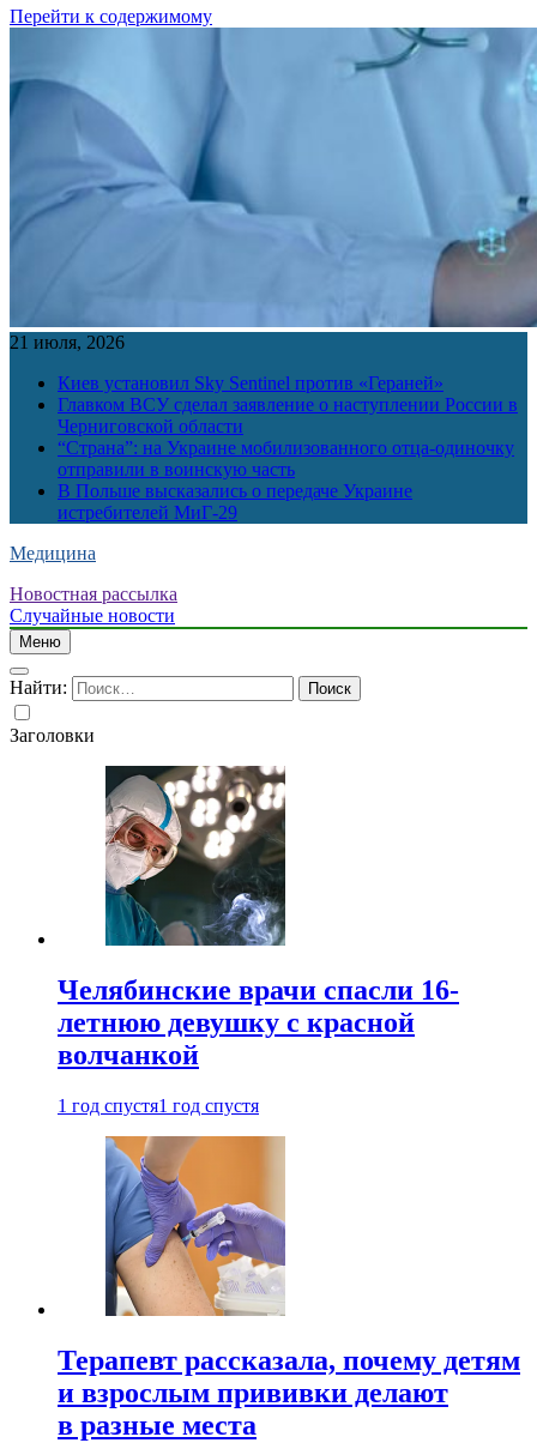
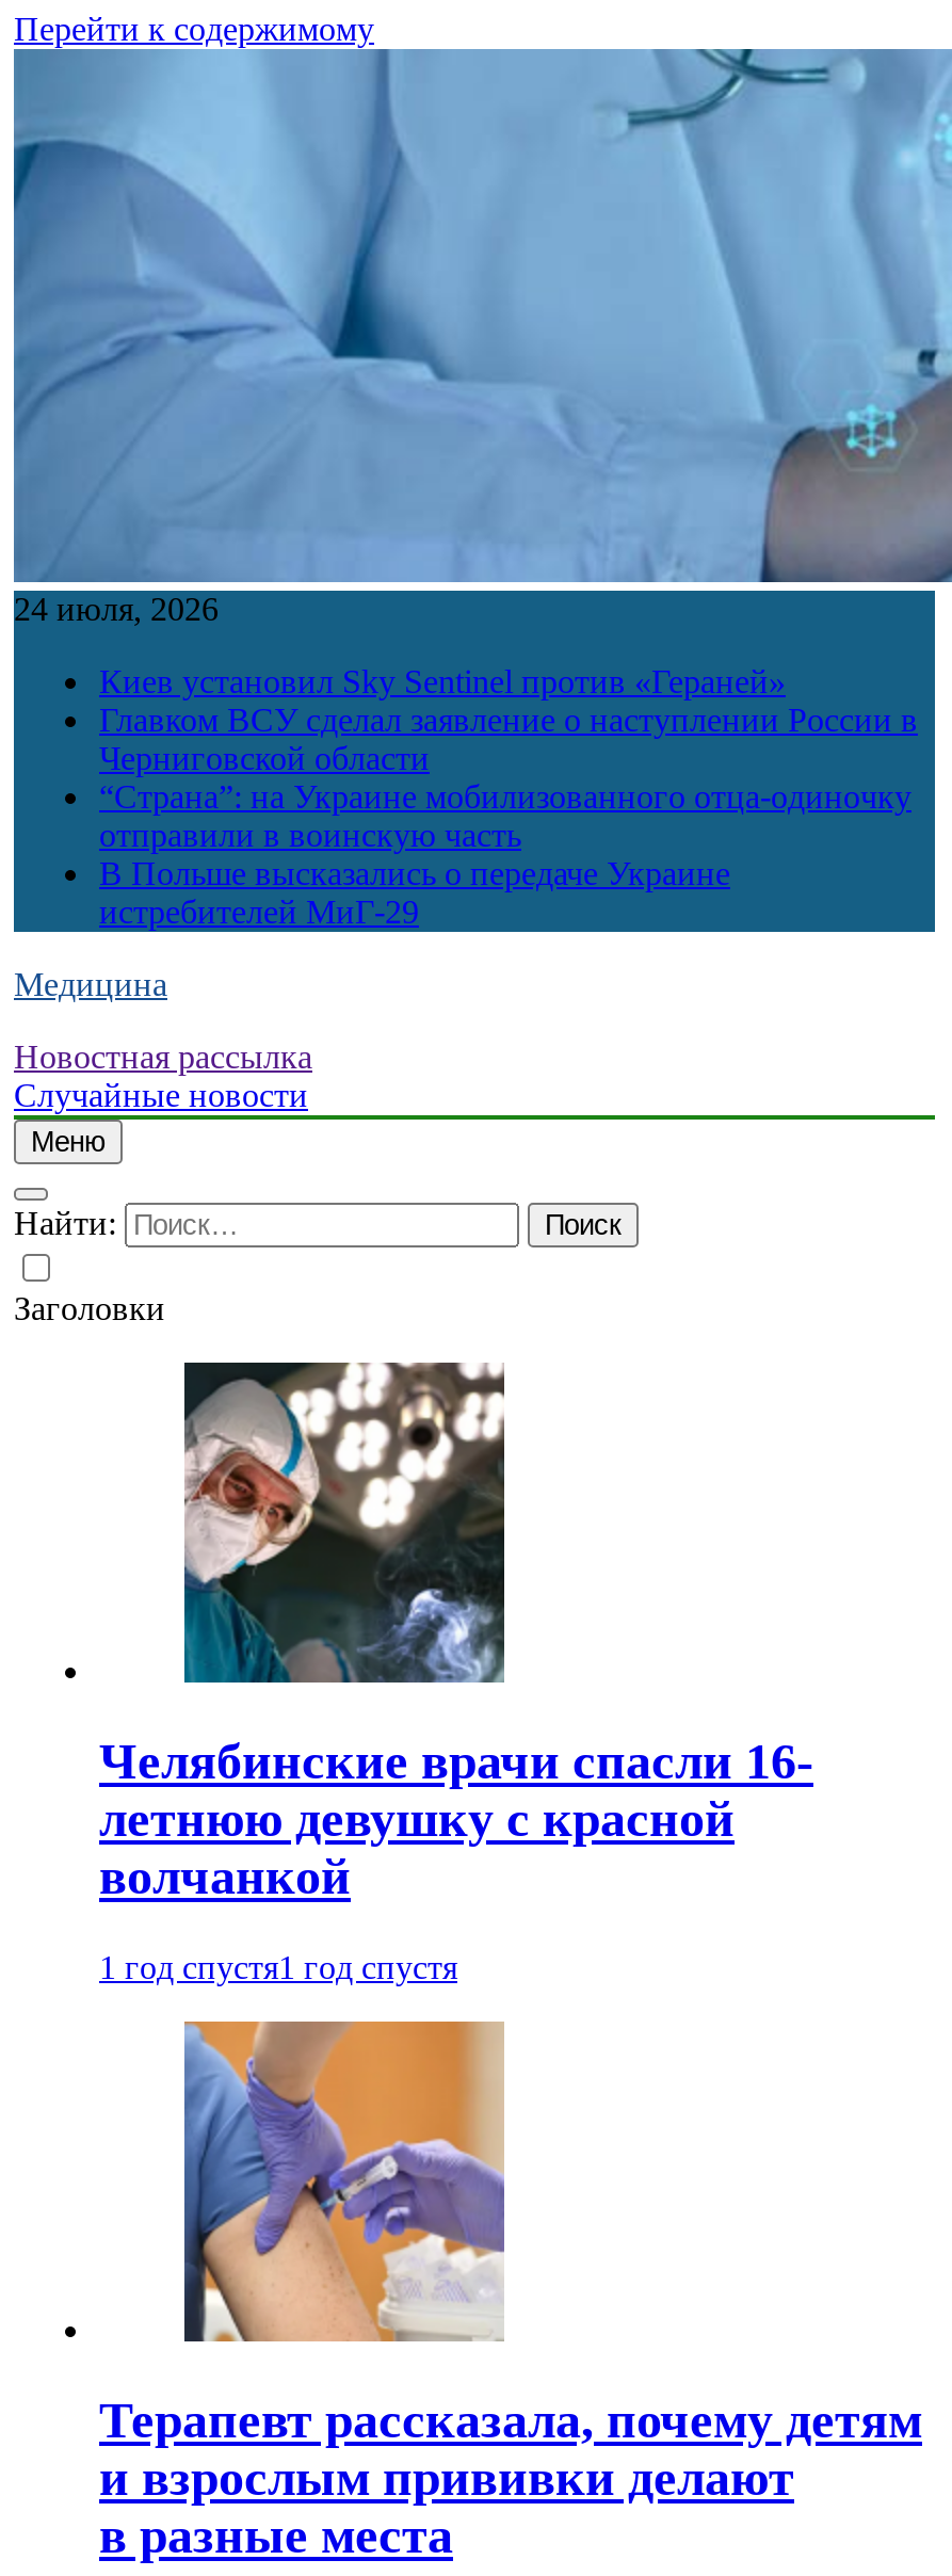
[10,332,125,352] 21 июля, 2026 -> [14,591,219,627] 24 июля, 2026

